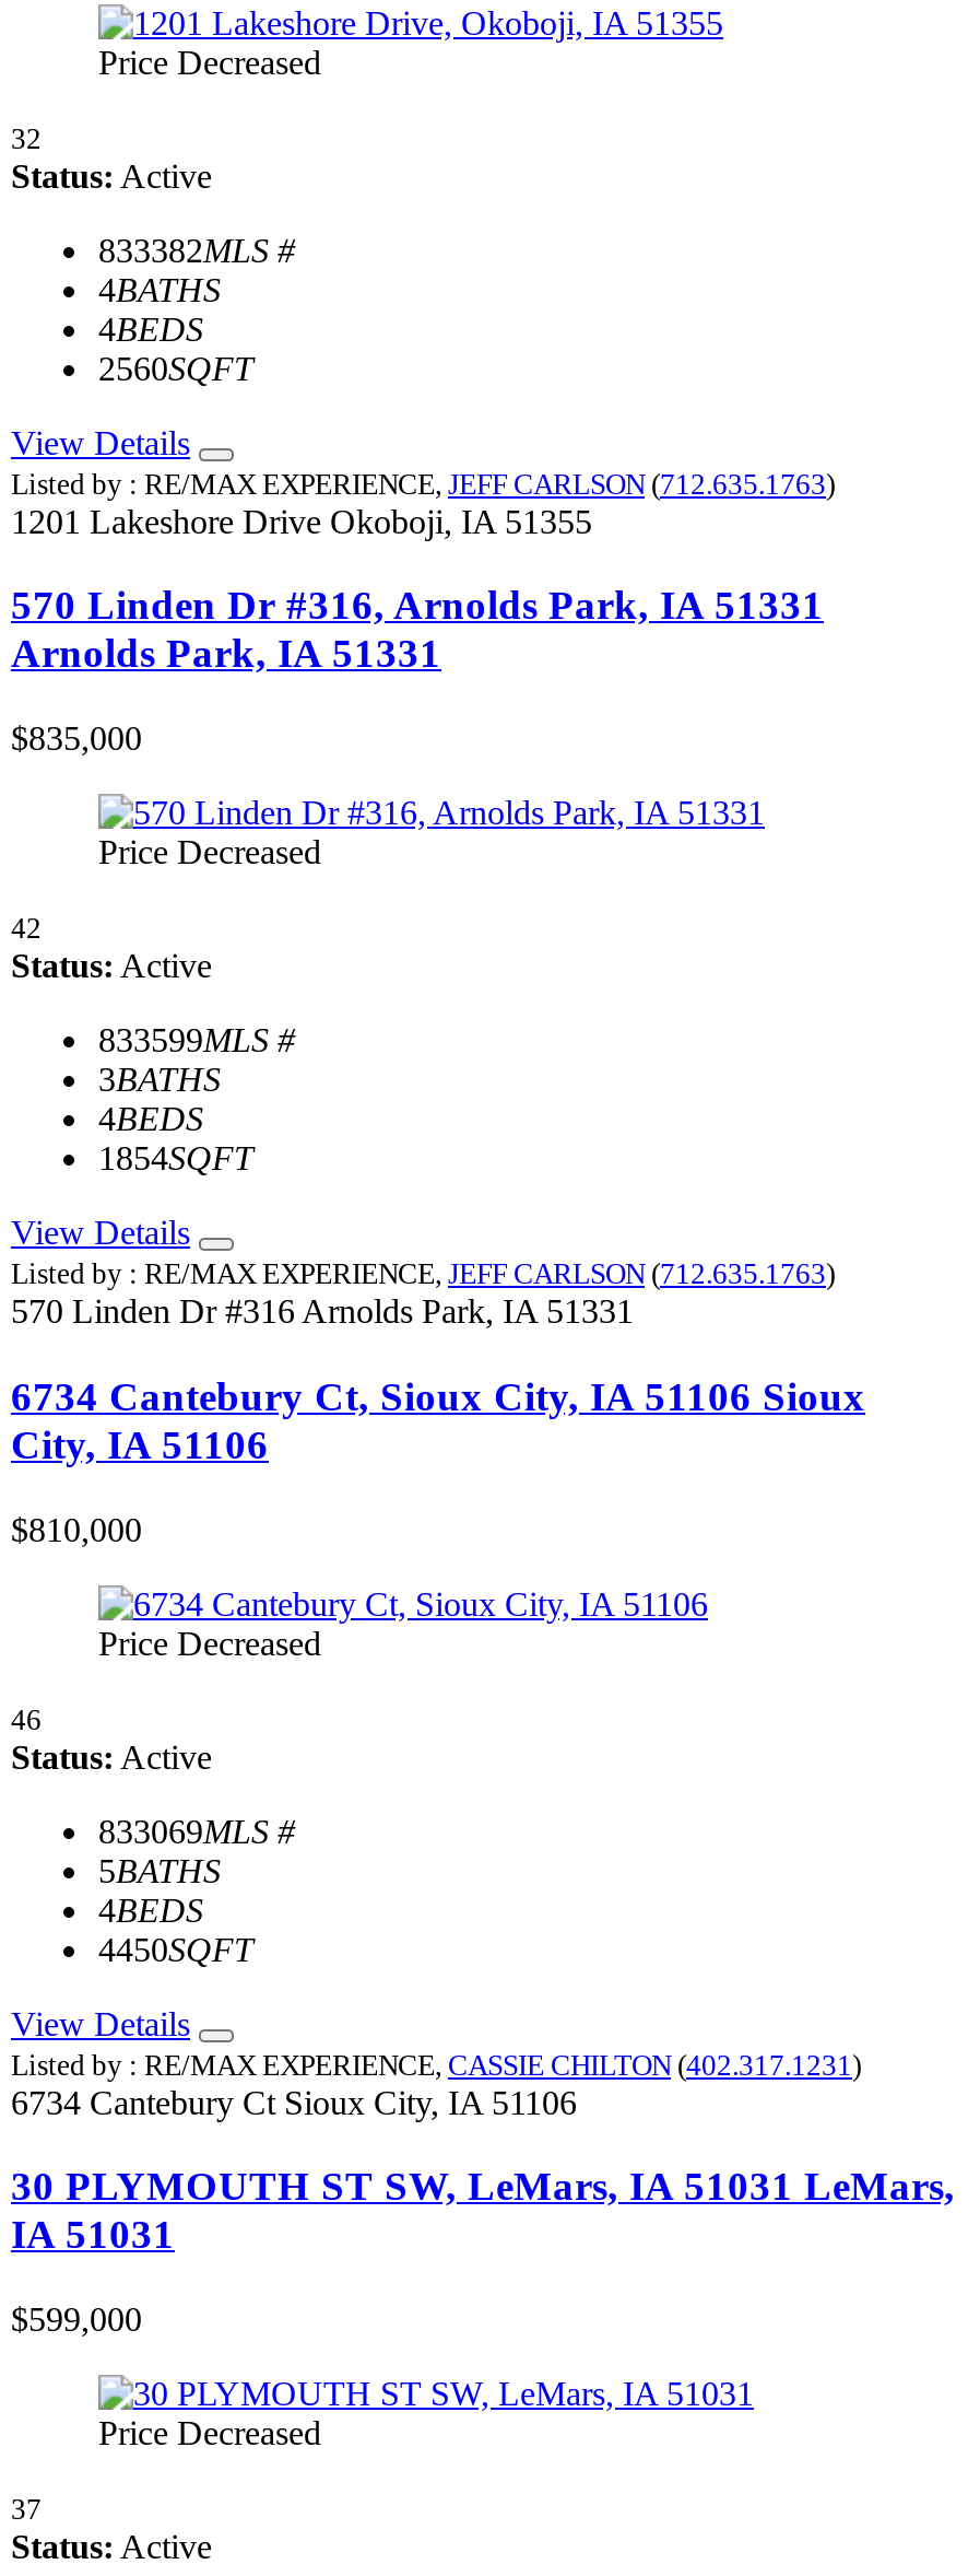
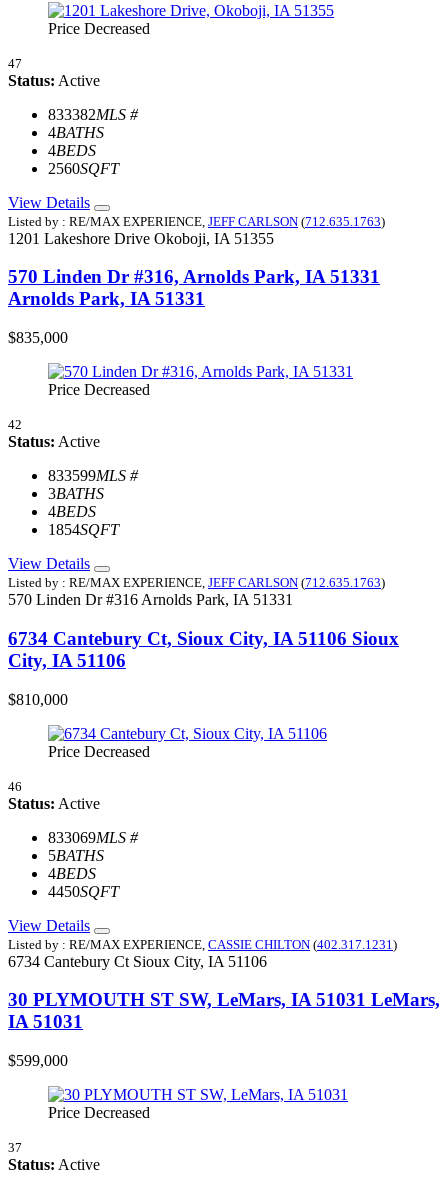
[11,122,42,155] 32 -> [8,56,22,71] 47

